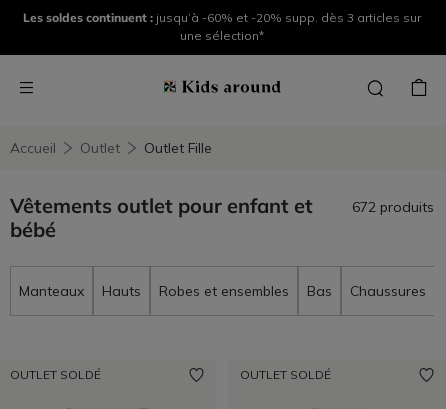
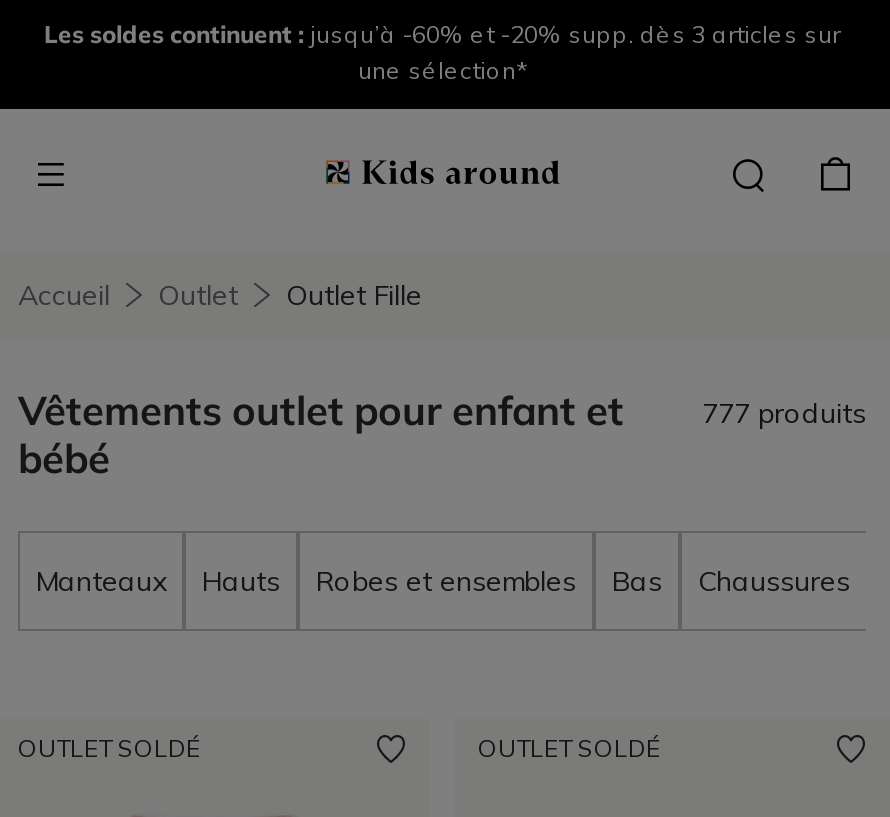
[352,198,434,216] 672 produits -> [702,395,866,431] 777 produits

